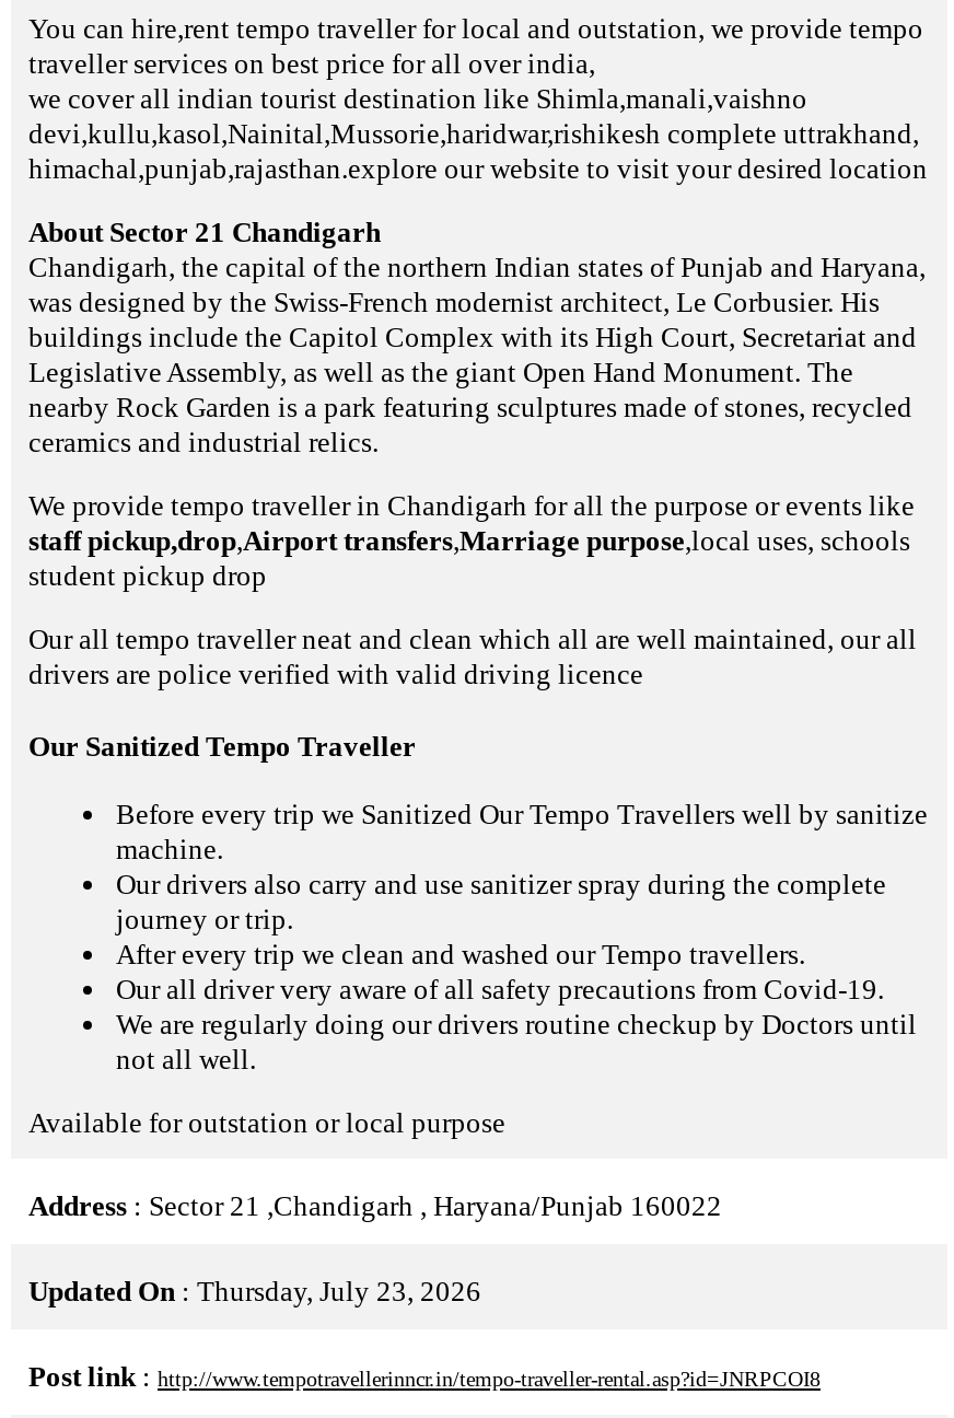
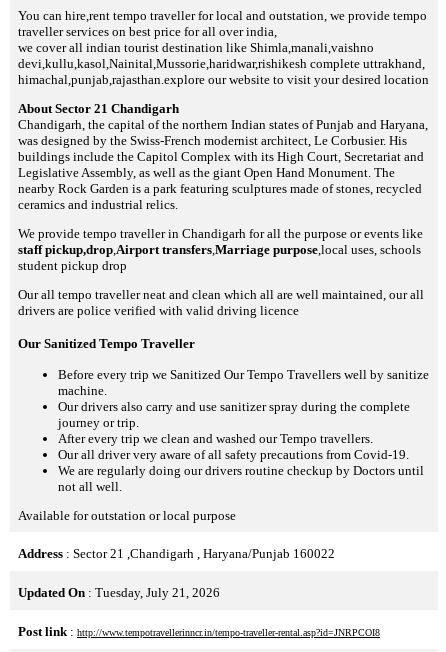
[28,1274,481,1307] Updated On: Thursday, July 23, 2026 -> [18,585,220,600] Updated On: Tuesday, July 21, 2026

